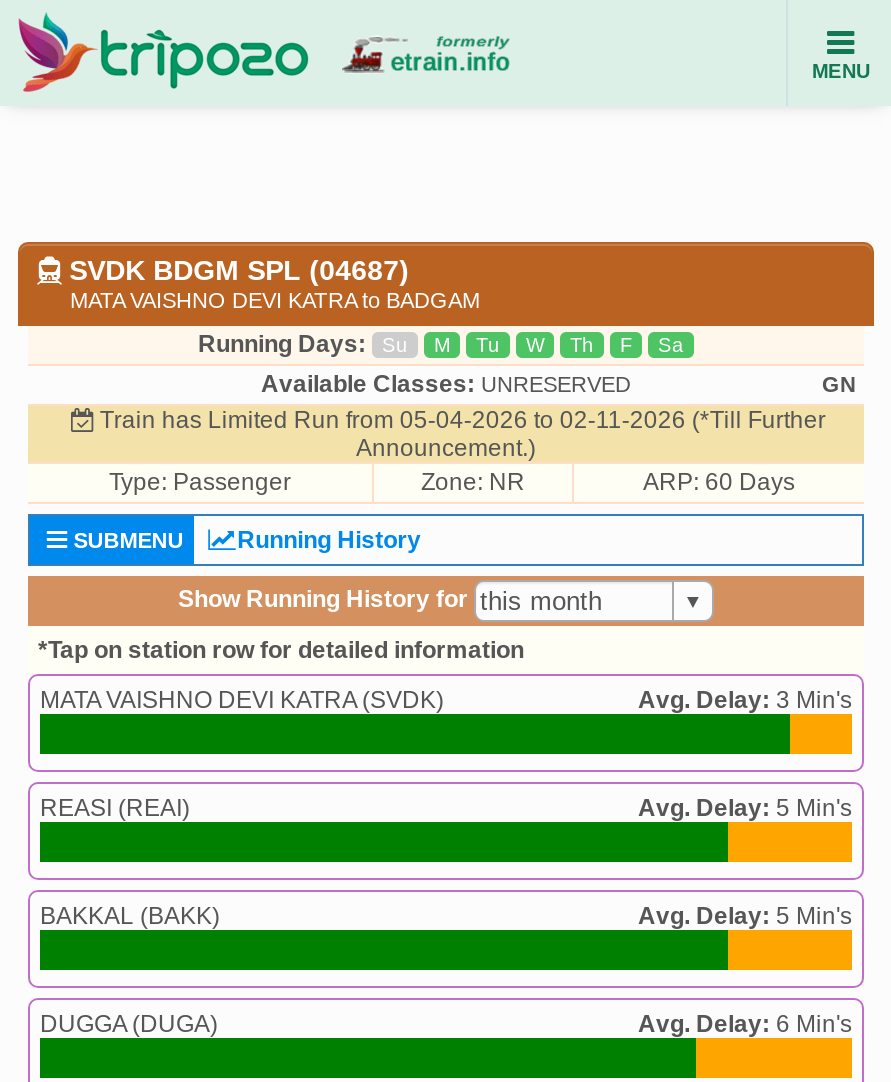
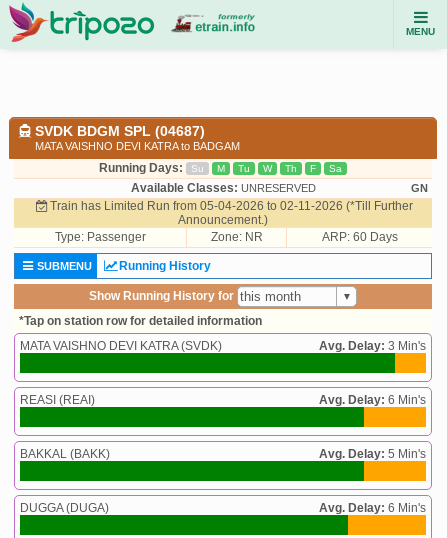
[638,794,852,822] Avg. Delay: 5 Min's -> [319,393,426,407] Avg. Delay: 6 Min's

